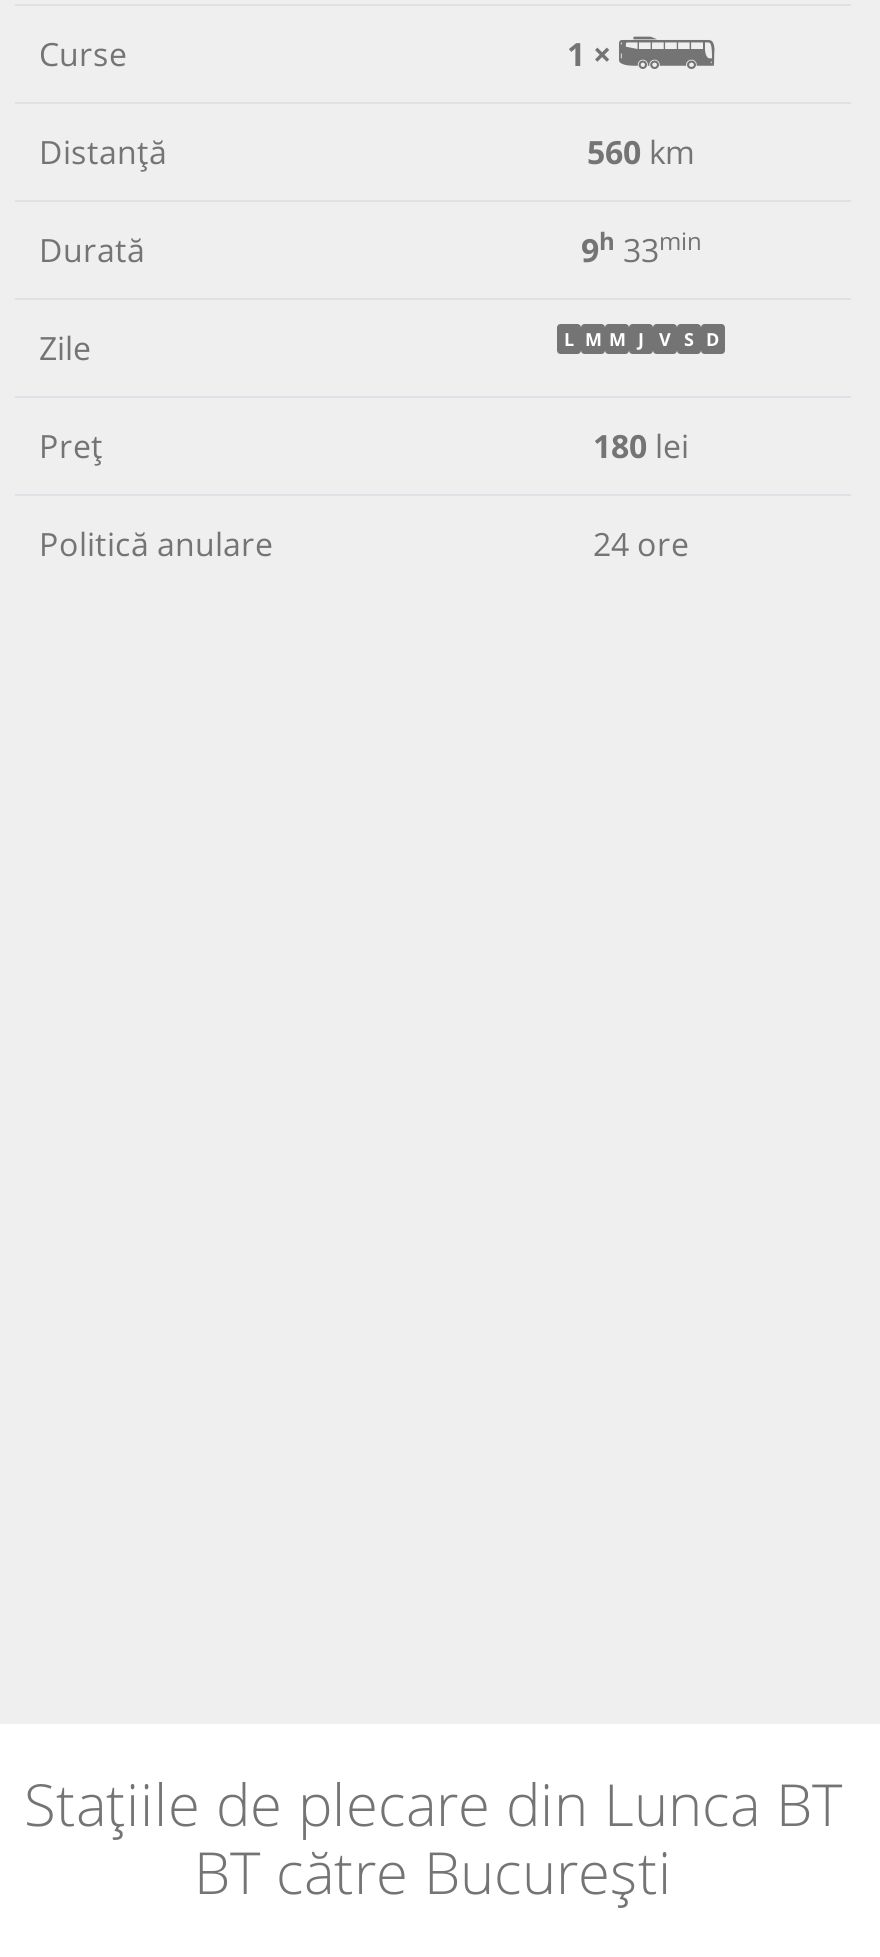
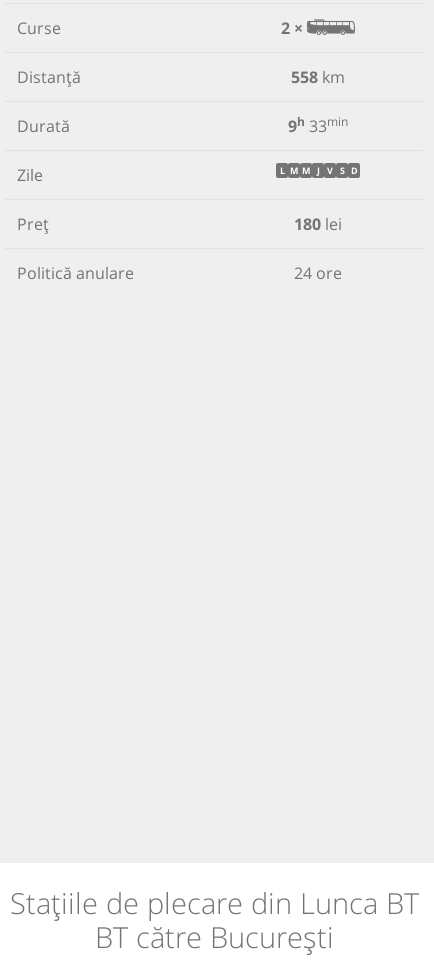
[567,32,611,76] 1 × -> [281,17,303,39] 2 ×
[587,130,695,174] 560 km -> [291,66,345,88] 558 km

